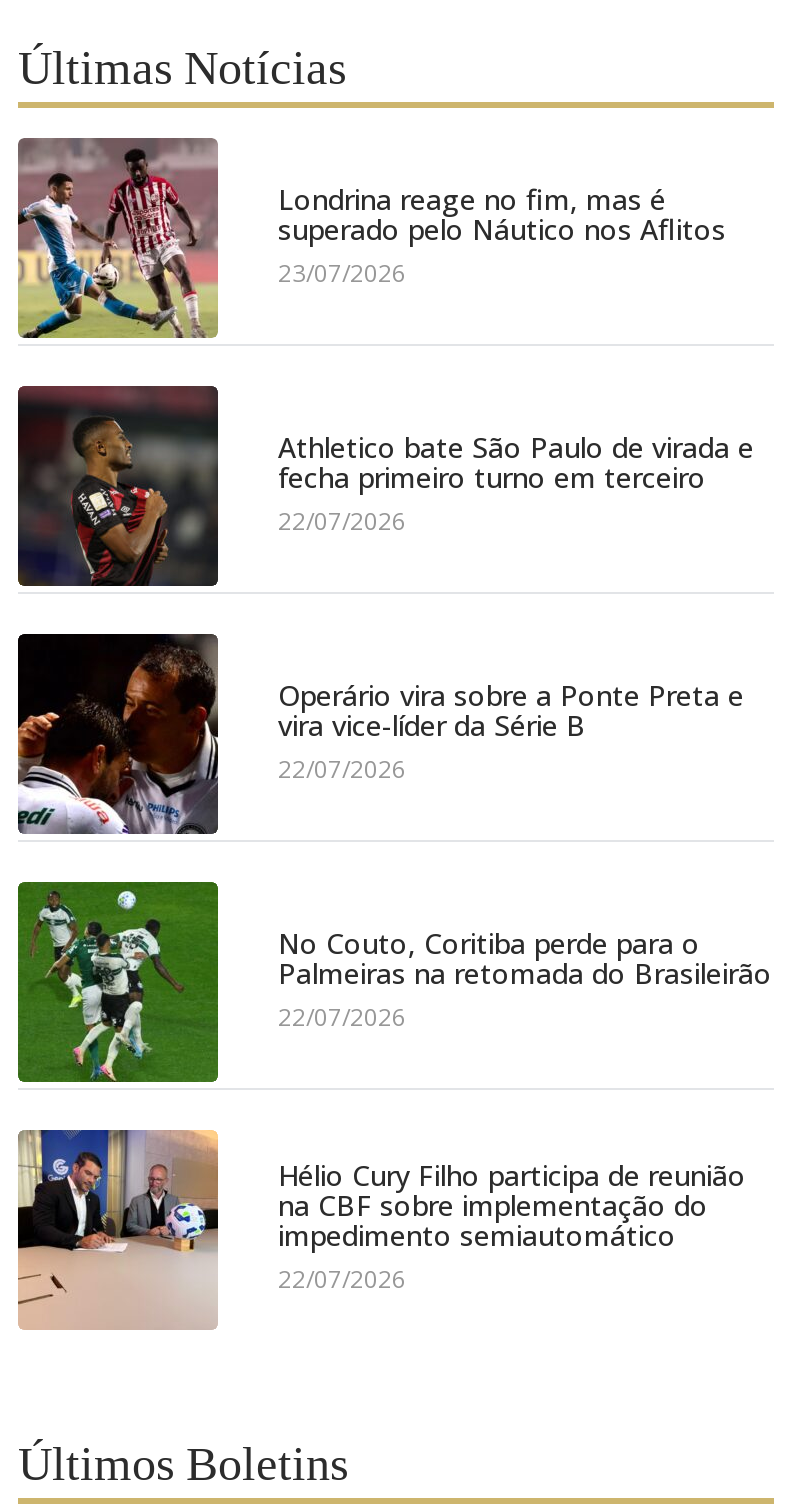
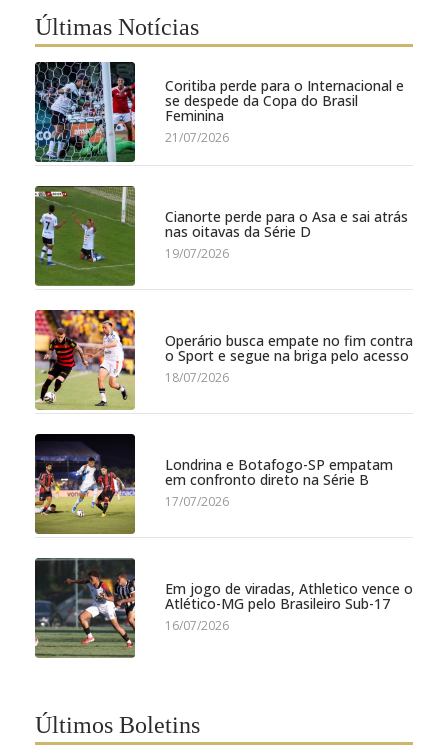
[16,136,726,340] [image] | Londrina reage no fim, mas é | superado pelo Náutico nos Aflitos | 23/07/2026 -> [34,61,404,163] [image] | Coritiba perde para o Internacional e | se despede da Copa do Brasil | Feminina | 21/07/2026
[18,386,754,588] [image] | Athletico bate São Paulo de virada e | fecha primeiro turno em terceiro | 22/07/2026 -> [35,186,408,287] [image] | Cianorte perde para o Asa e sai atrás | nas oitavas da Série D | 19/07/2026
[16,632,744,836] [image] | Operário vira sobre a Ponte Preta e | vira vice-líder da Série B | 22/07/2026 -> [34,309,413,411] [image] | Operário busca empate no fim contra | o Sport e segue na briga pelo acesso | 18/07/2026
[16,880,772,1082] [image] | No Couto, Coritiba perde para o | Palmeiras na retomada do Brasileirão | 22/07/2026 -> [34,433,393,534] [image] | Londrina e Botafogo-SP empatam | em confronto direto na Série B | 17/07/2026
[18,1130,746,1328] [image] | Hélio Cury Filho participa de reunião | na CBF sobre implementação do | impedimento semiautomático | 22/07/2026 -> [34,557,413,658] [image] | Em jogo de viradas, Athletico vence o | Atlético-MG pelo Brasileiro Sub-17 | 16/07/2026

